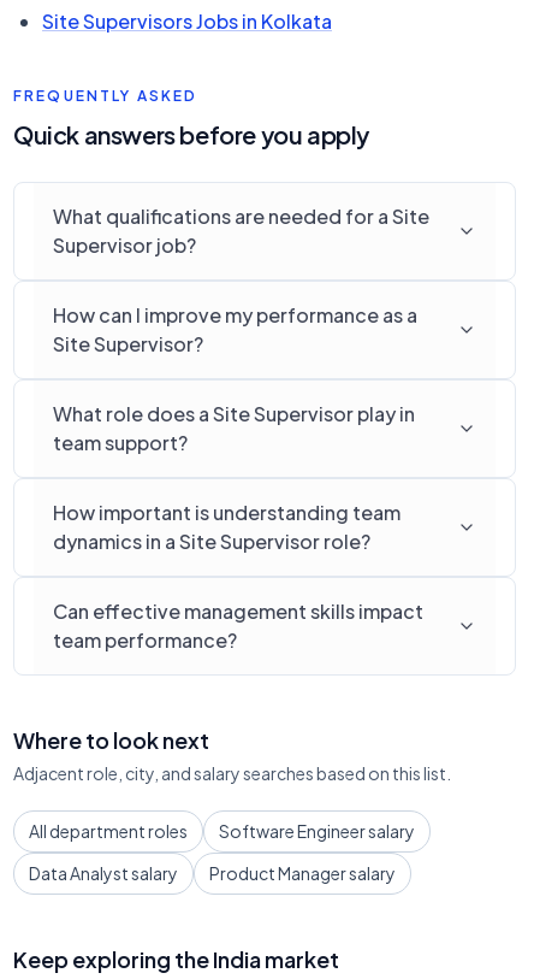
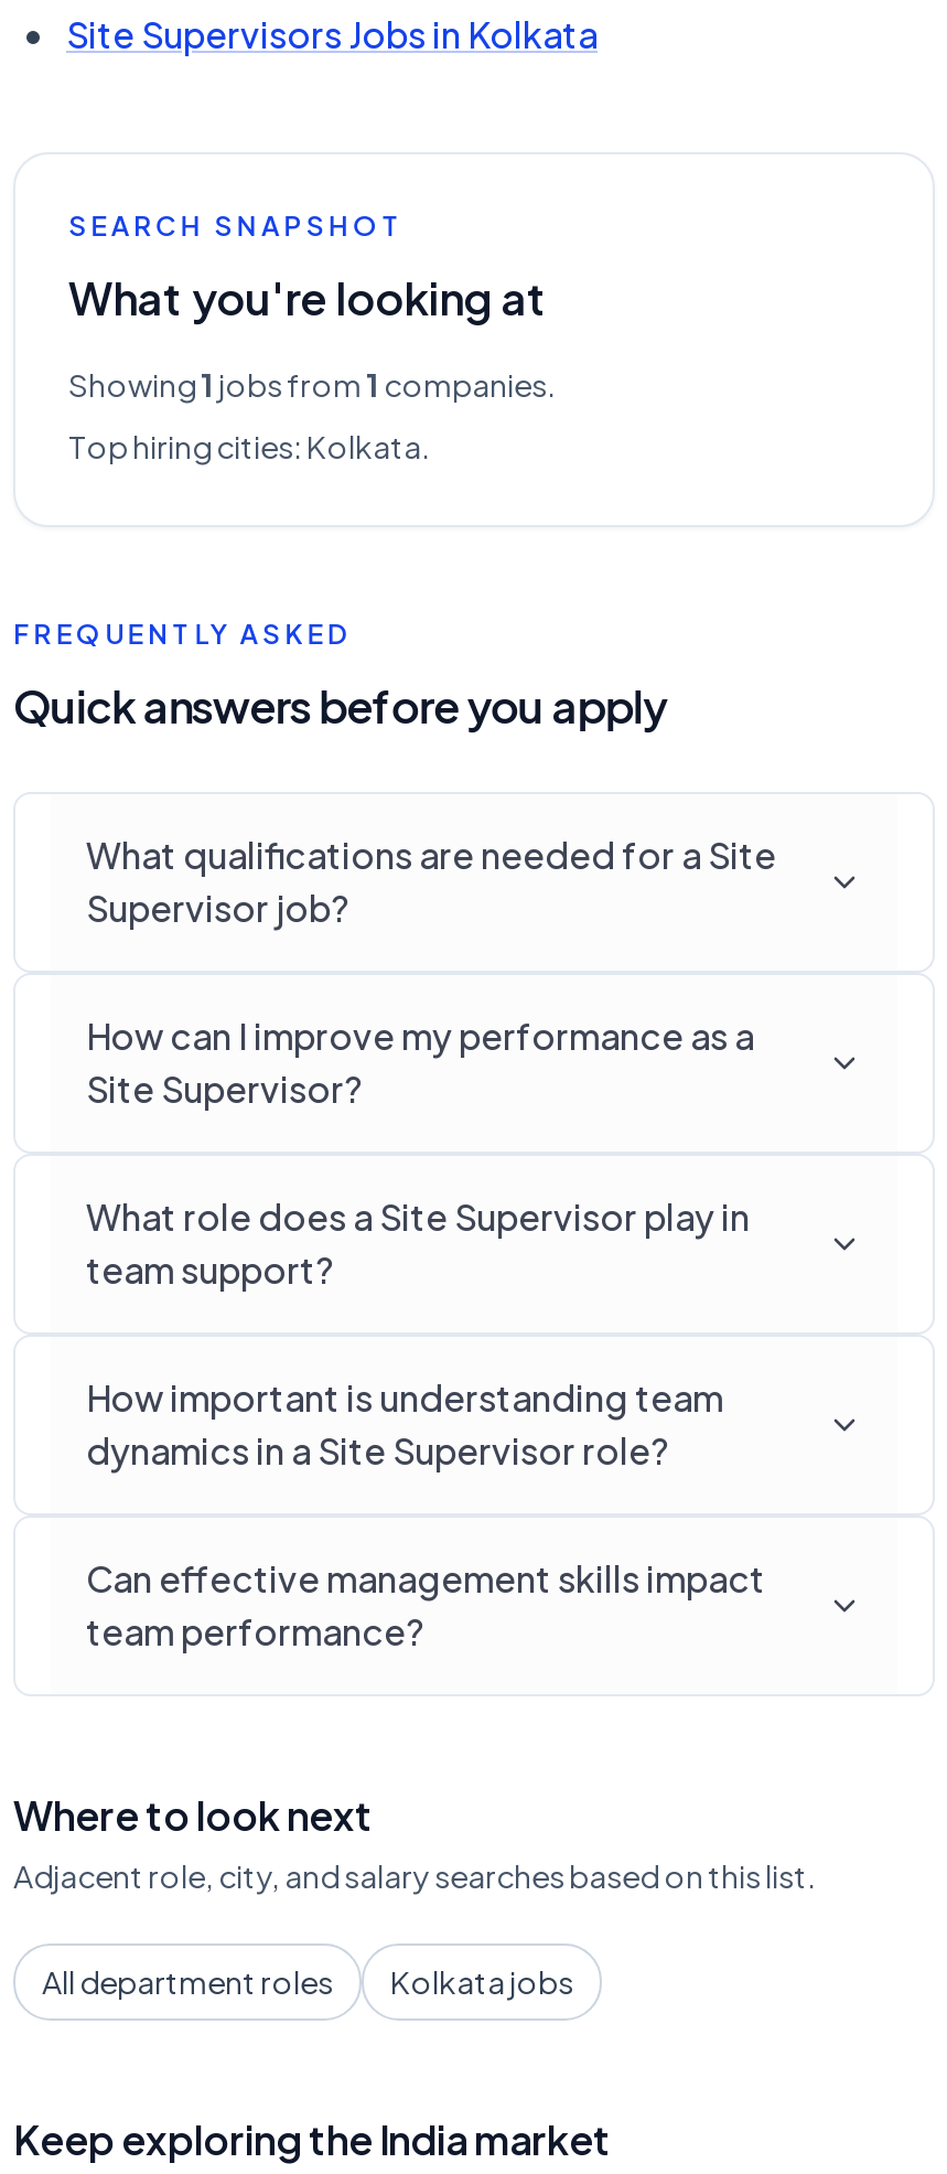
none -> [68,210,556,465] SEARCH SNAPSHOT | What you're looking at | Showing1 jobs from 1 companies. | Top hiring cities: Kolkata.
moved [13,87,451,842] -> [13,618,816,2001]: FREQUENTLY ASKED | Quick answers before you apply | What qualifications are needed for a Site | ... | Adjacent role, city, and salary searches based on this list. | All department roles
[29,820,415,884] Software Engineer salary | Data Analyst salary | Product Manager salary -> [390,1961,573,2001] Kolkata jobs

